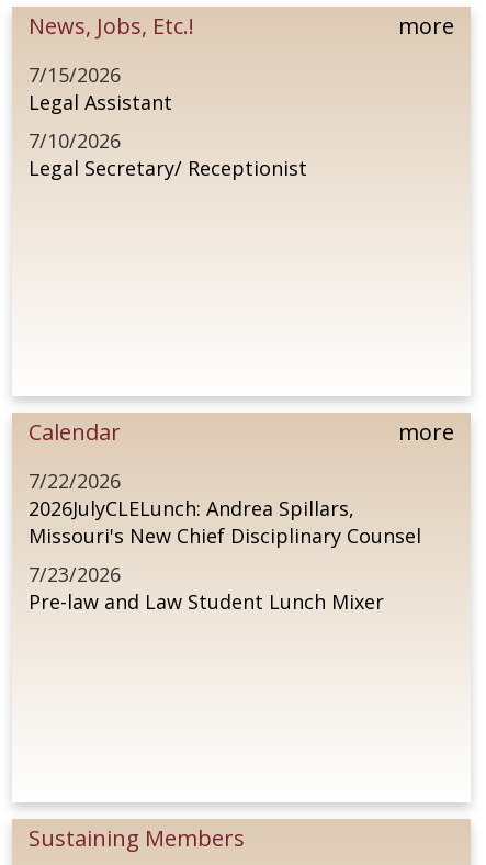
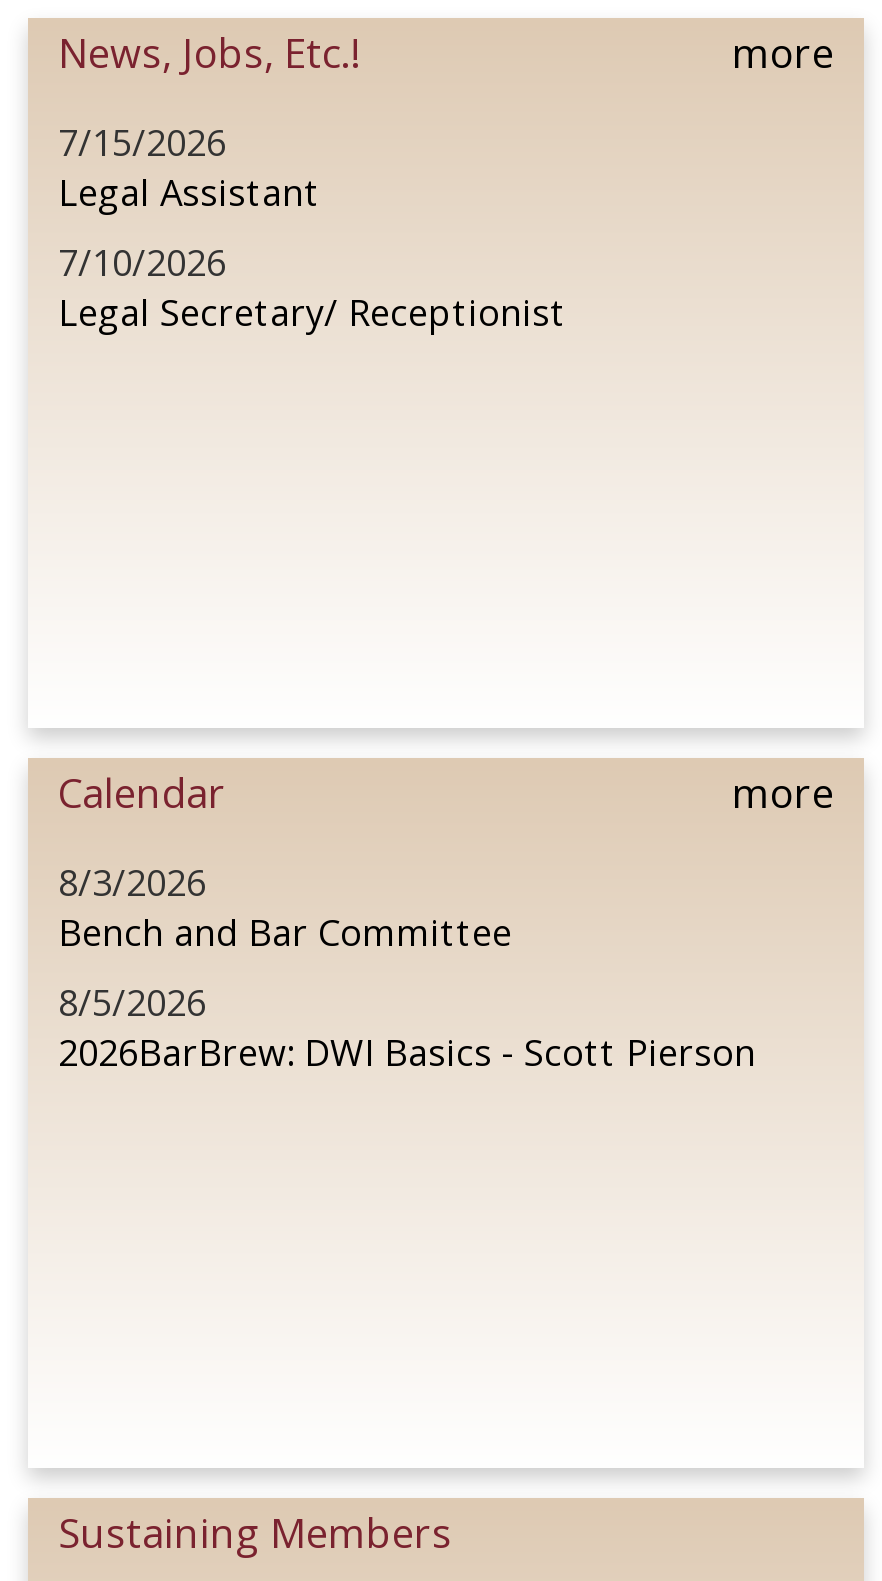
[29,468,421,549] 7/22/2026 | 2026JulyCLELunch: Andrea Spillars, | Missouri's New Chief Disciplinary Counsel -> [58,858,512,956] 8/3/2026 | Bench and Bar Committee
[29,561,384,615] 7/23/2026 | Pre-law and Law Student Lunch Mixer -> [58,978,756,1076] 8/5/2026 | 2026BarBrew: DWI Basics - Scott Pierson

